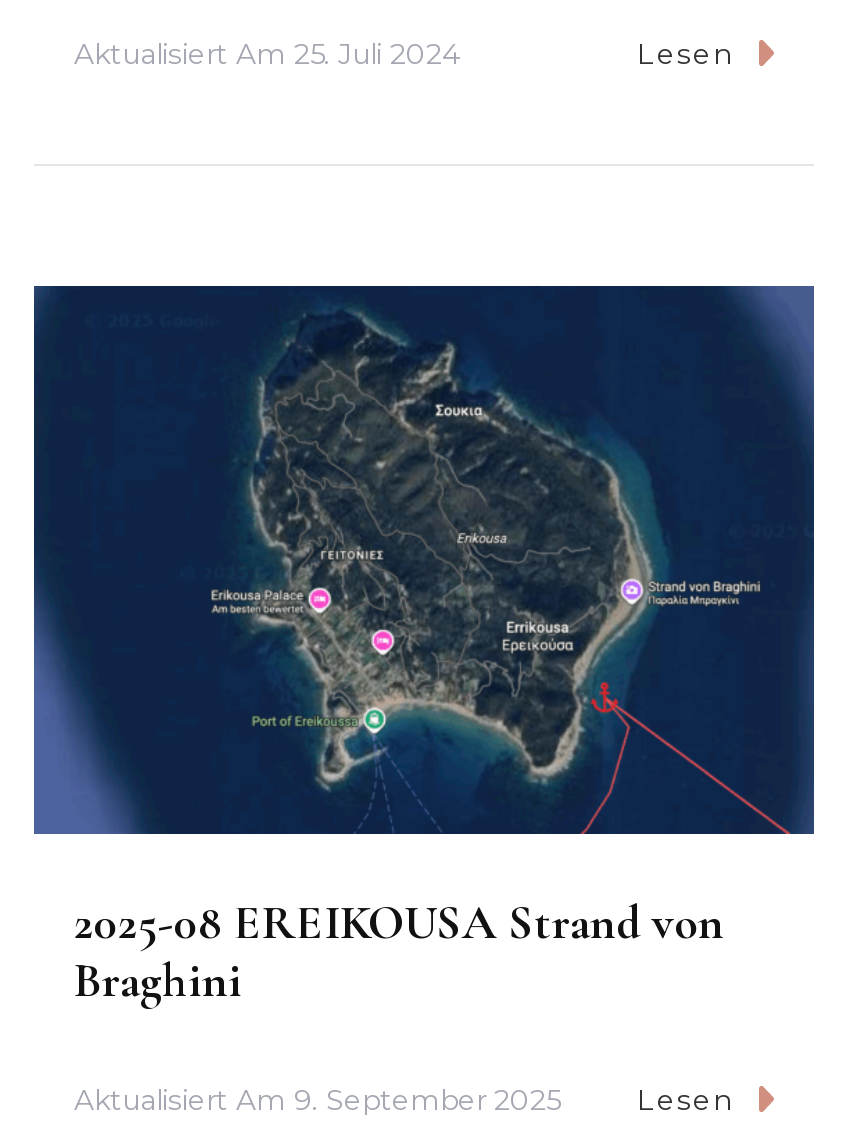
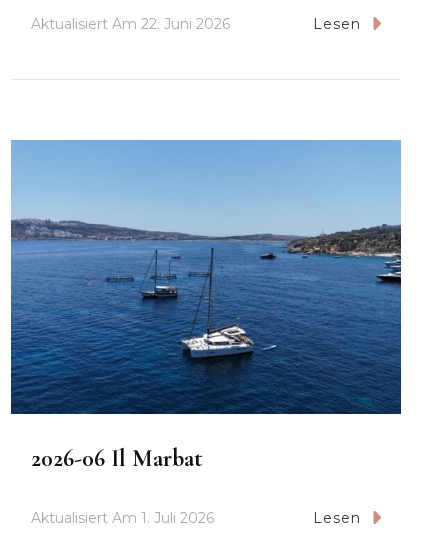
[74,36,460,72] Aktualisiert Am 25. Juli 2024 -> [31,15,230,33] Aktualisiert Am 22. Juni 2026
[32,284,814,1010] [image] | 2025-08 EREIKOUSA Strand von | Braghini -> [10,140,402,473] [image] | 2026-06 Il Marbat
[74,1081,560,1117] Aktualisiert Am 9. September 2025 -> [31,509,214,527] Aktualisiert Am 1. Juli 2026

